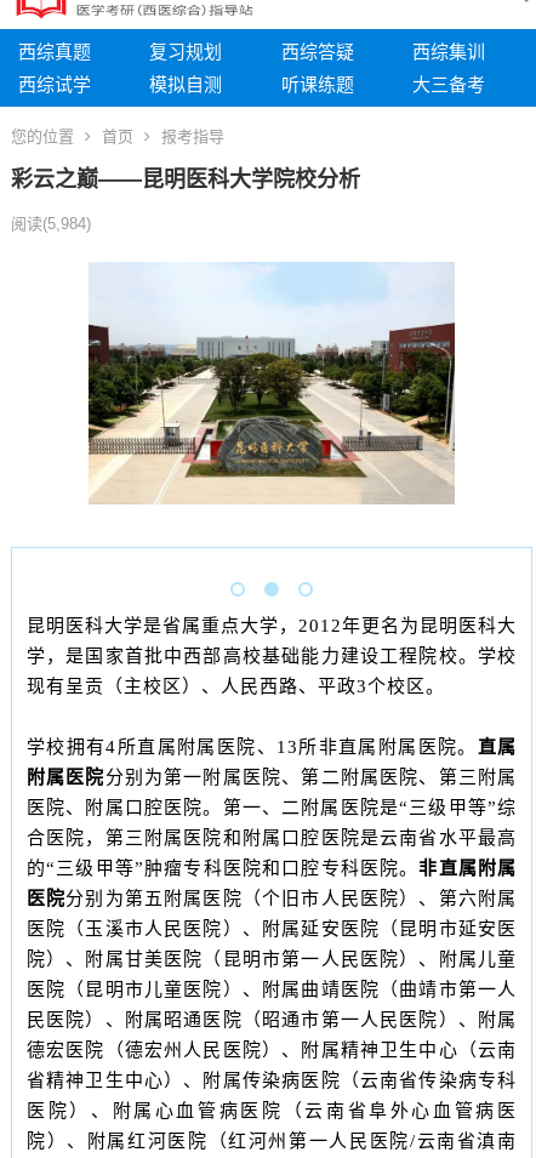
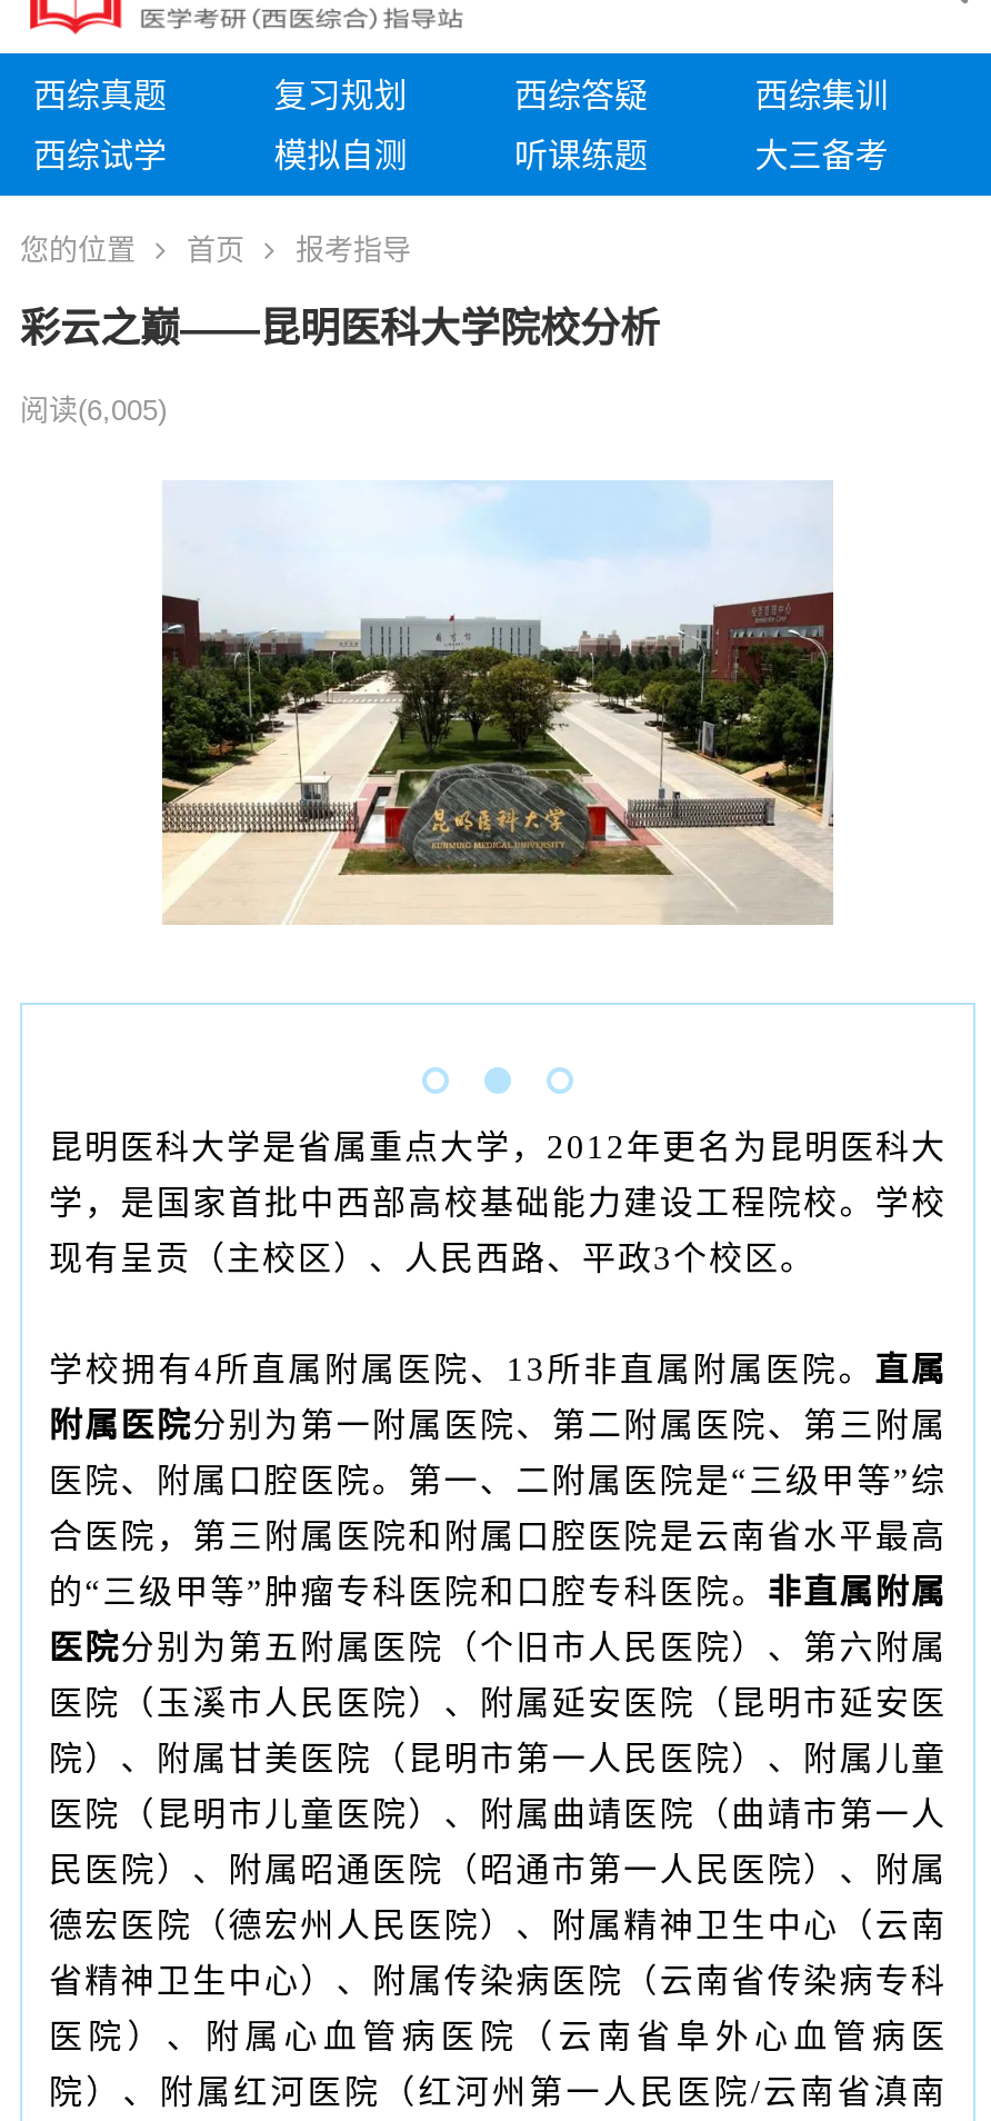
[11,215,91,233] 阅读(5,984) -> [20,394,167,427] 阅读(6,005)

